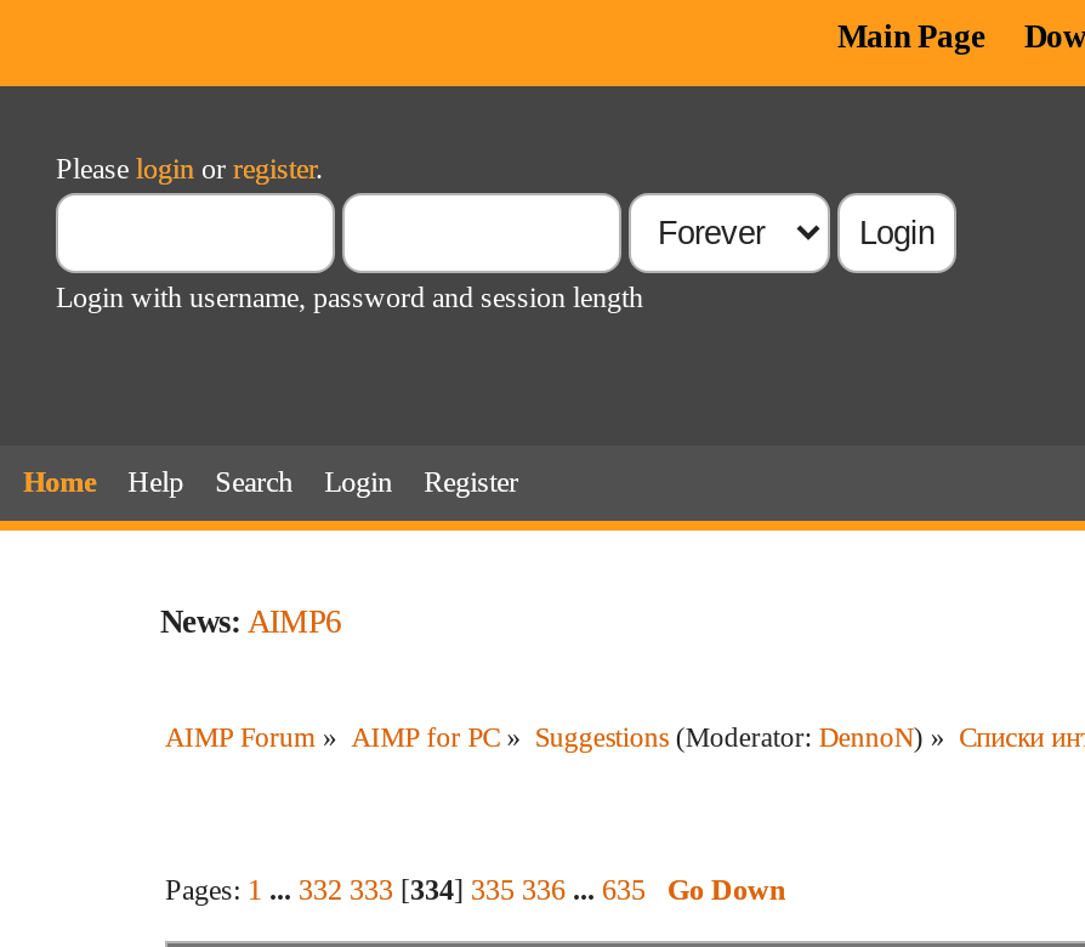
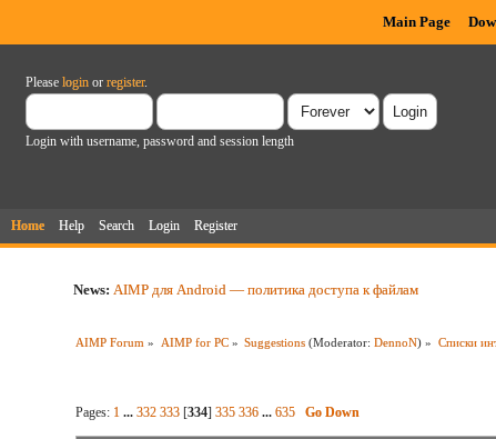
[160,603,342,640] News: AIMP6 -> [73,281,418,298] News: AIMP для Android — политика доступа к файлам

